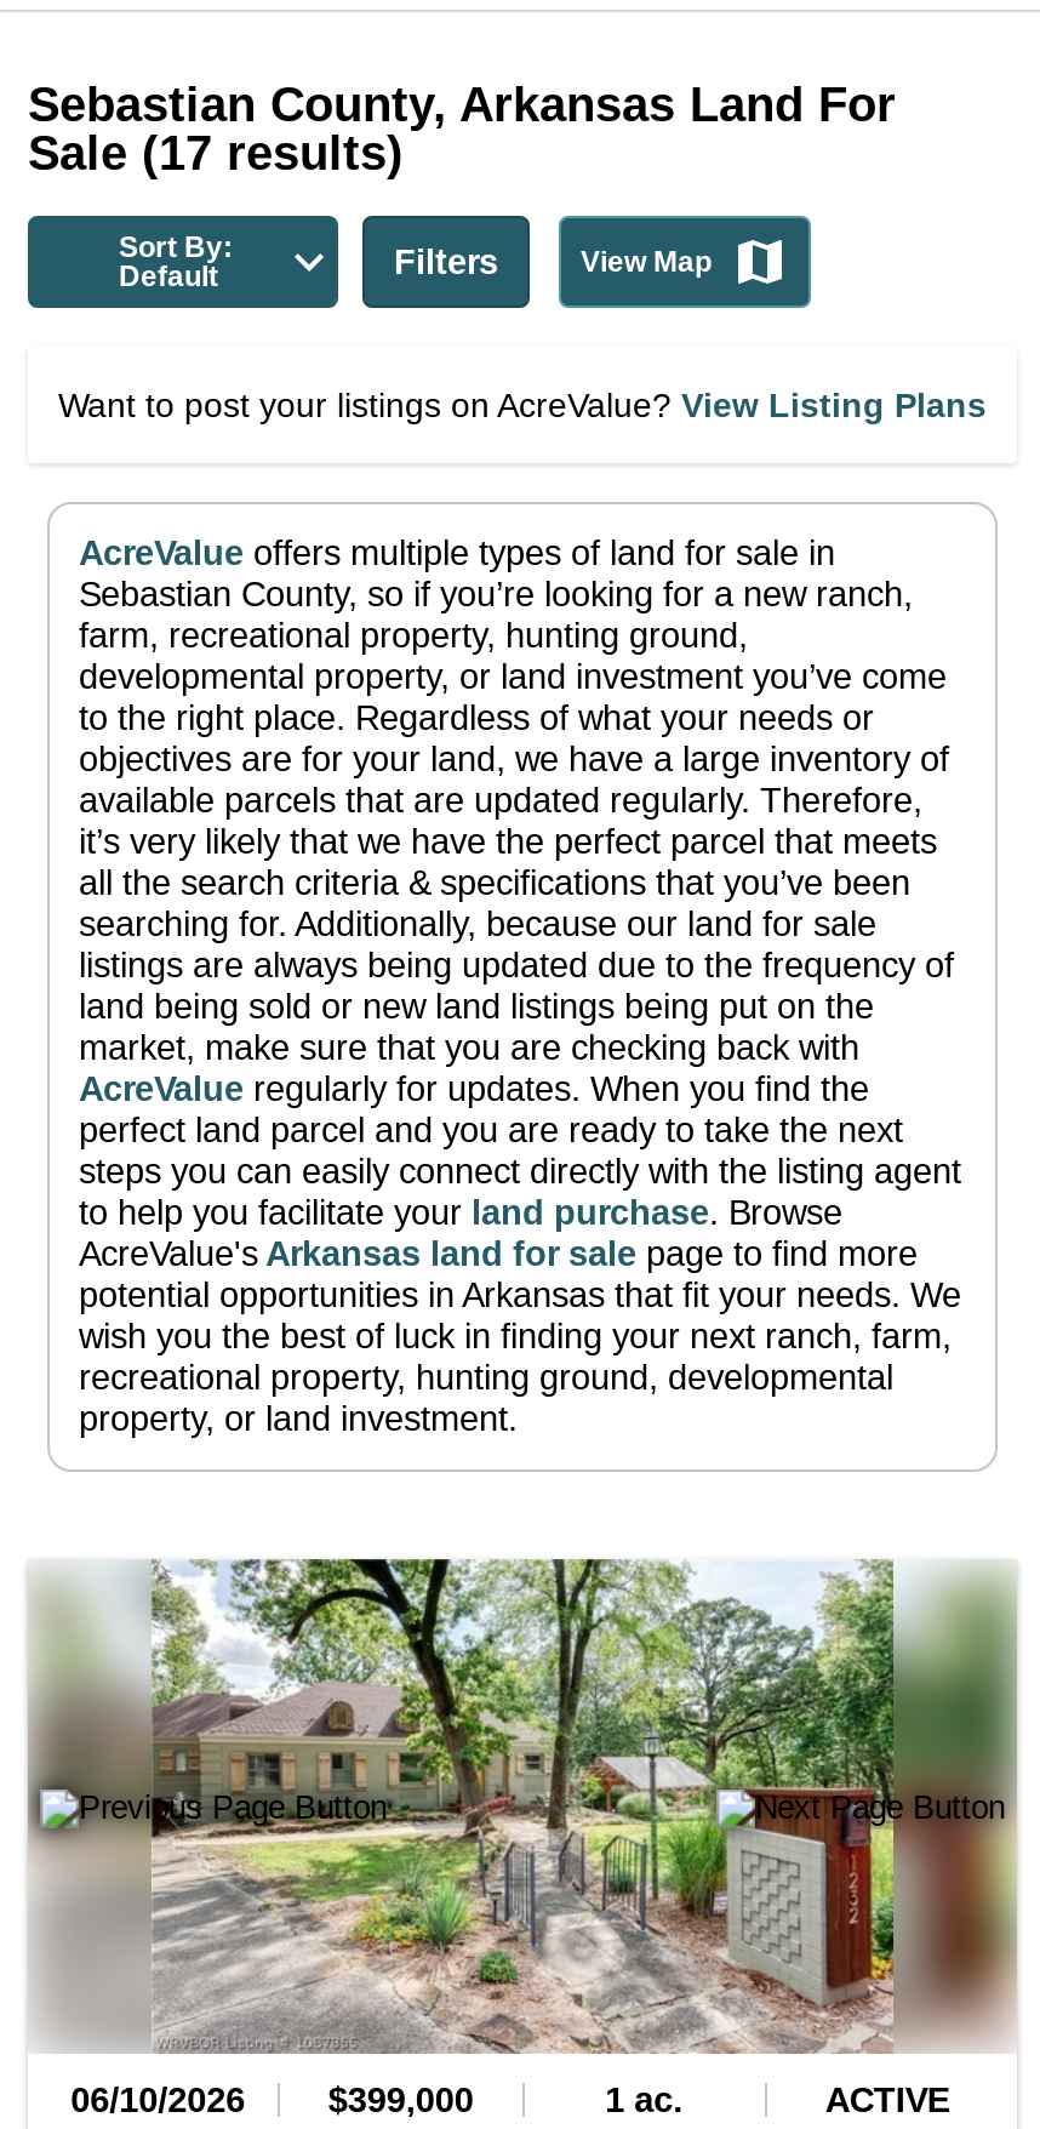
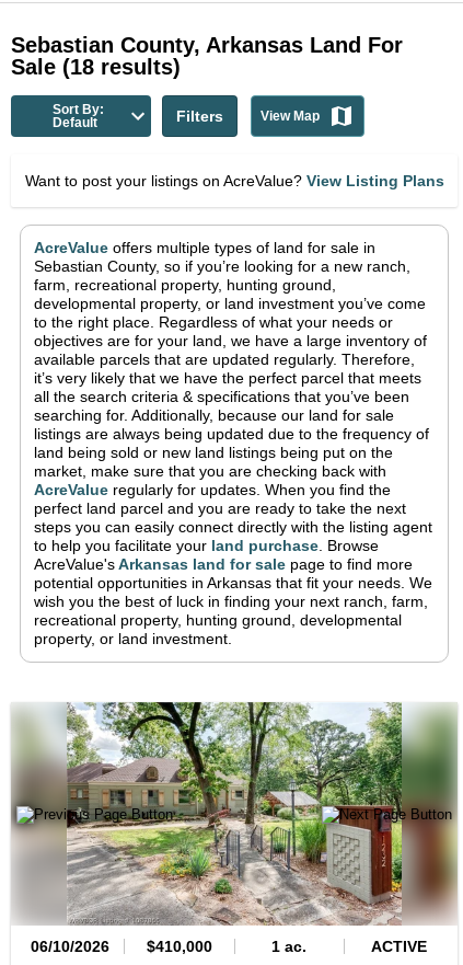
[28,126,404,179] Sale (17 results) -> [11,55,181,79] Sale (18 results)
[328,2080,474,2118] $399,000 -> [147,937,212,955] $410,000

